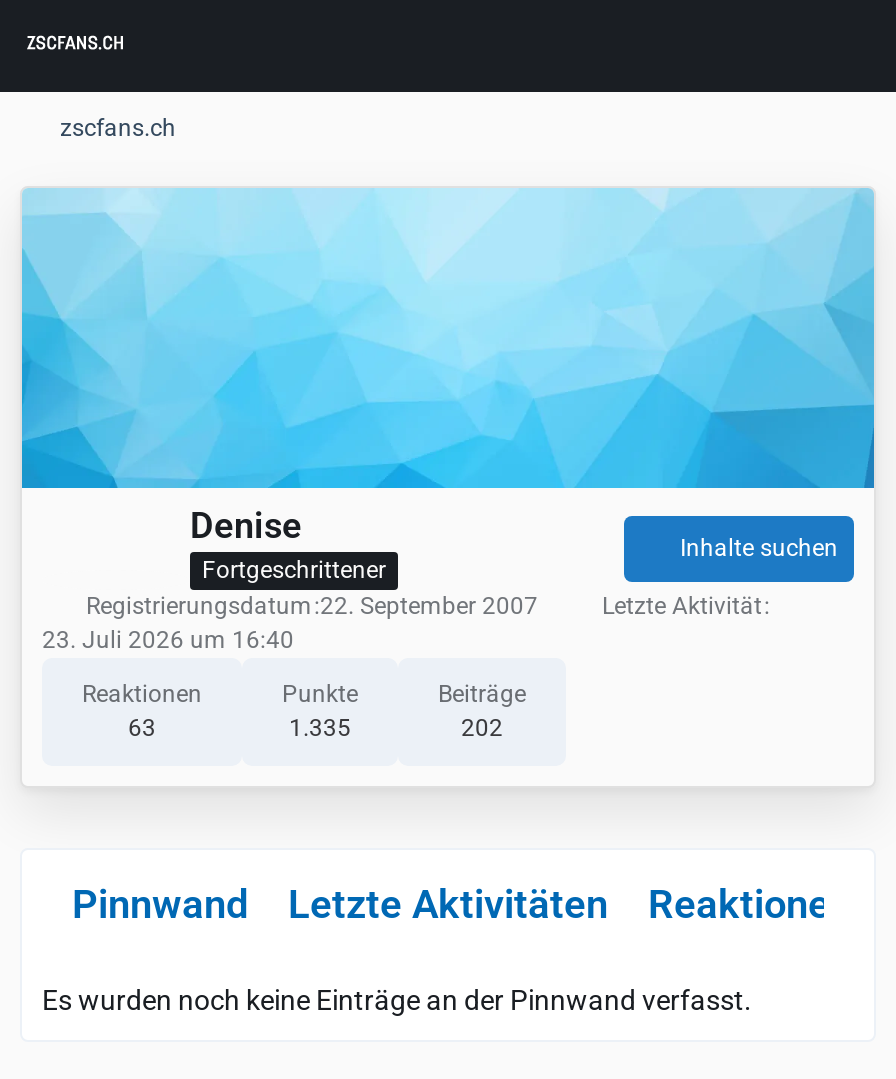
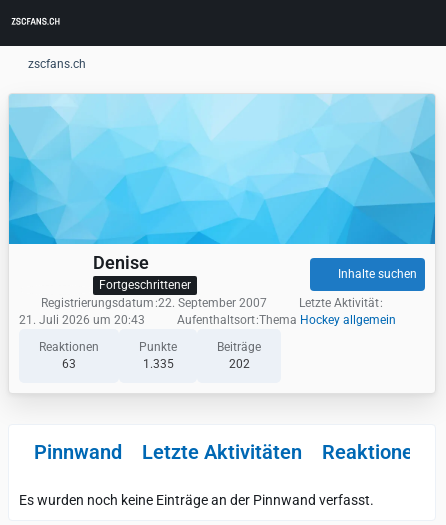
[42,626,294,654] 23. Juli 2026 um 16:40 -> [19,313,396,327] 21. Juli 2026 um 20:43 | Aufenthaltsort Thema Hockey allgemein

